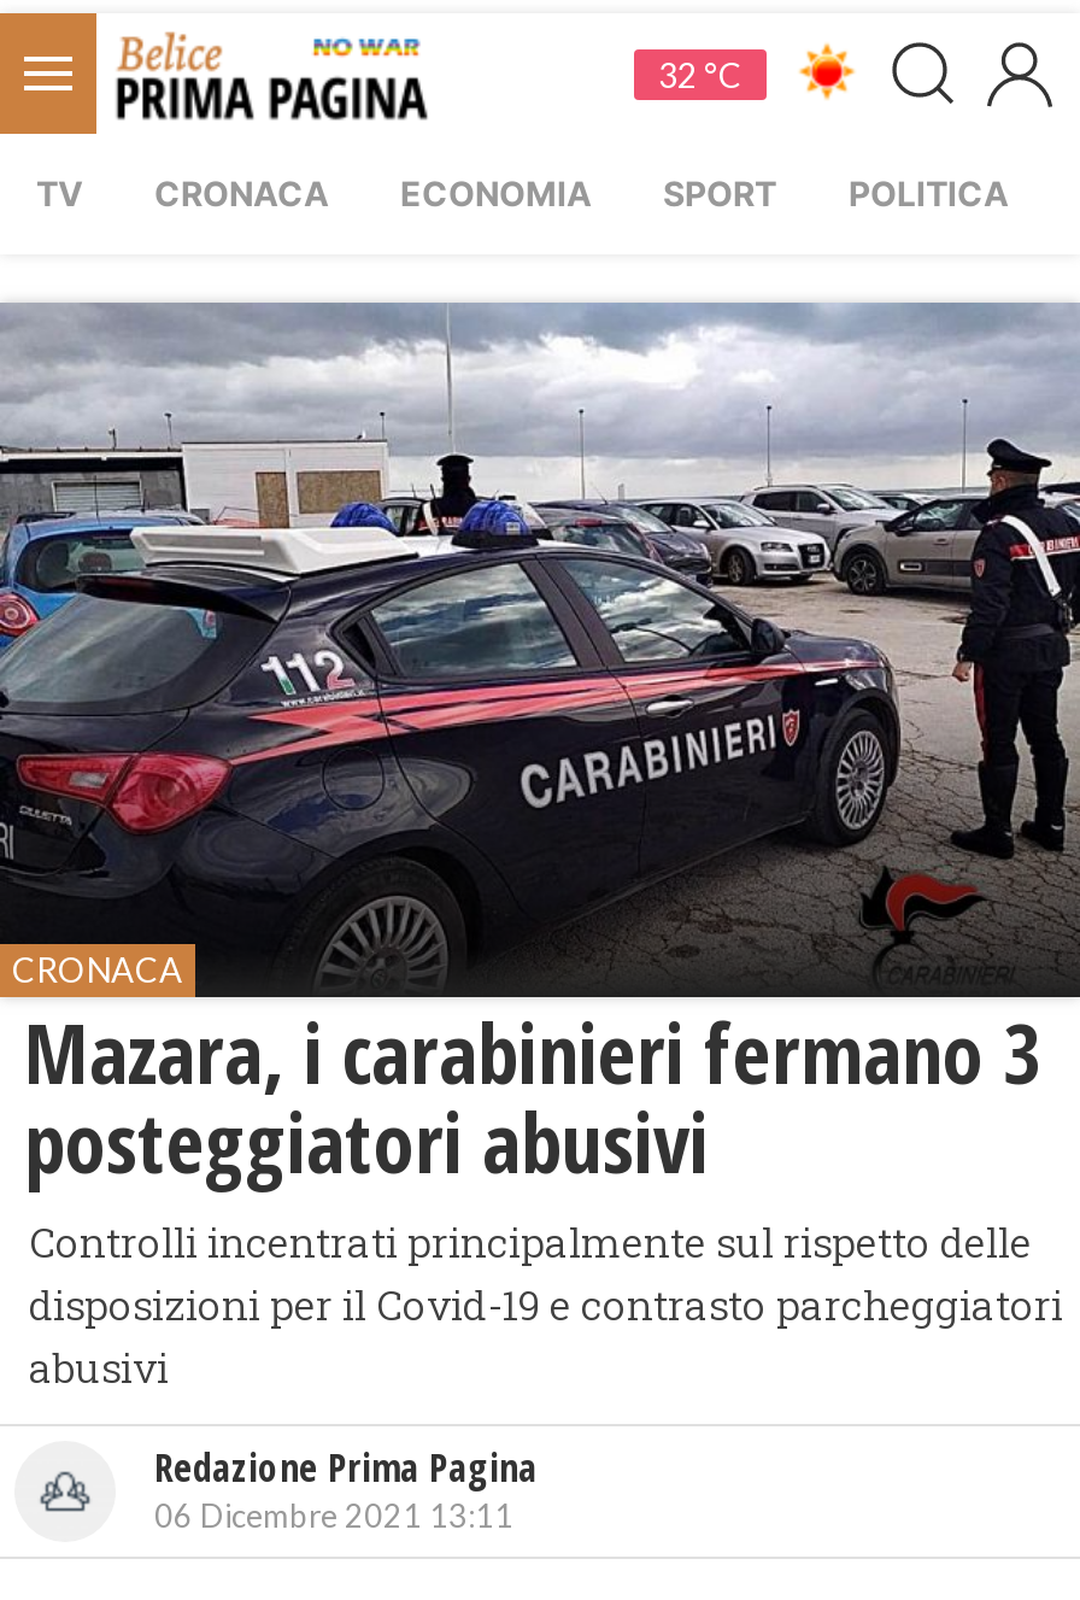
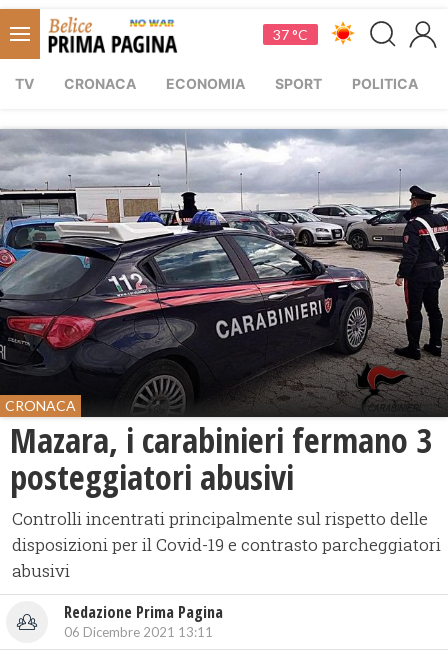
[658,53,742,94] 32 °C -> [273,25,308,42] 37 °C

